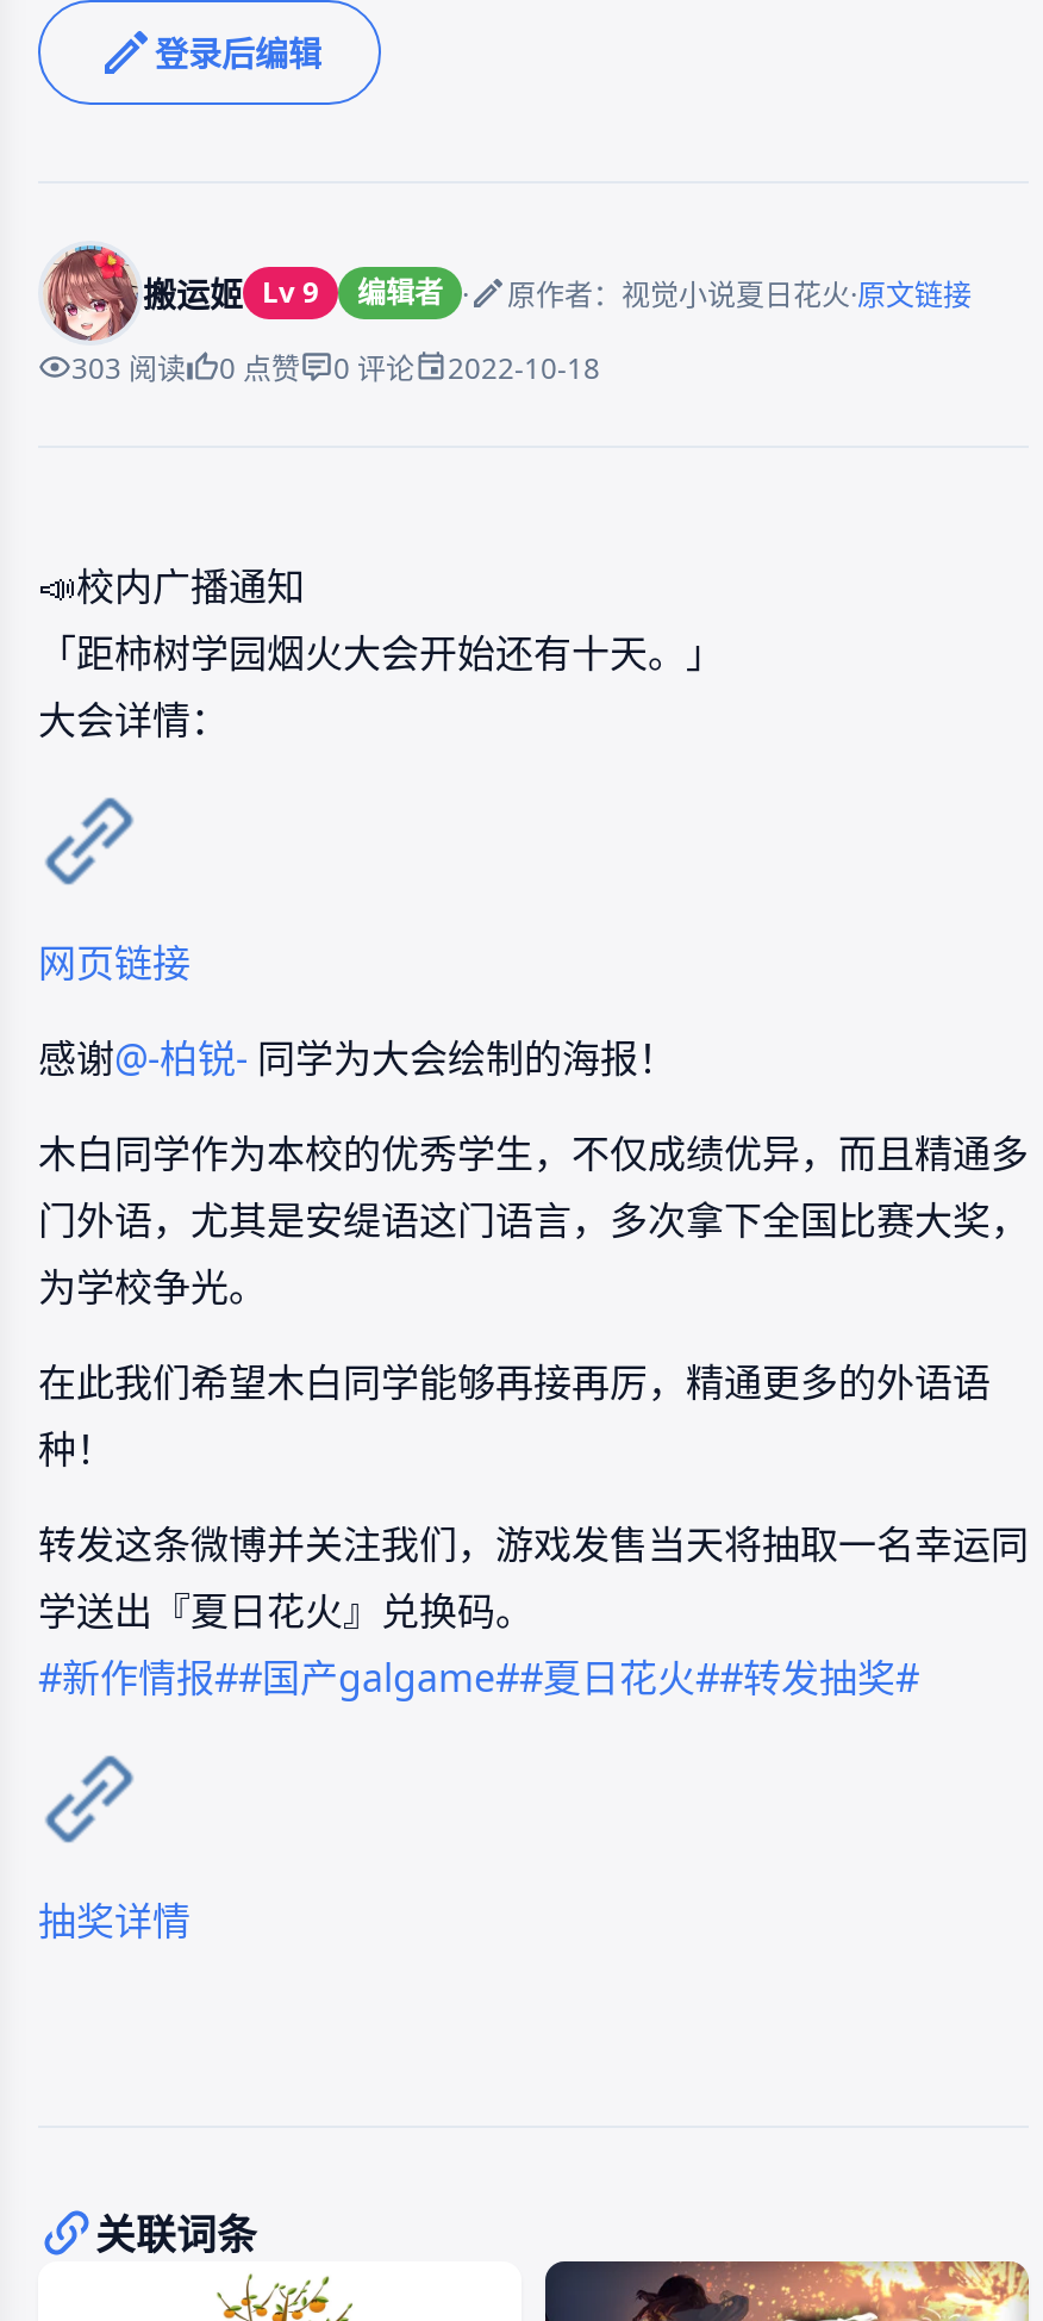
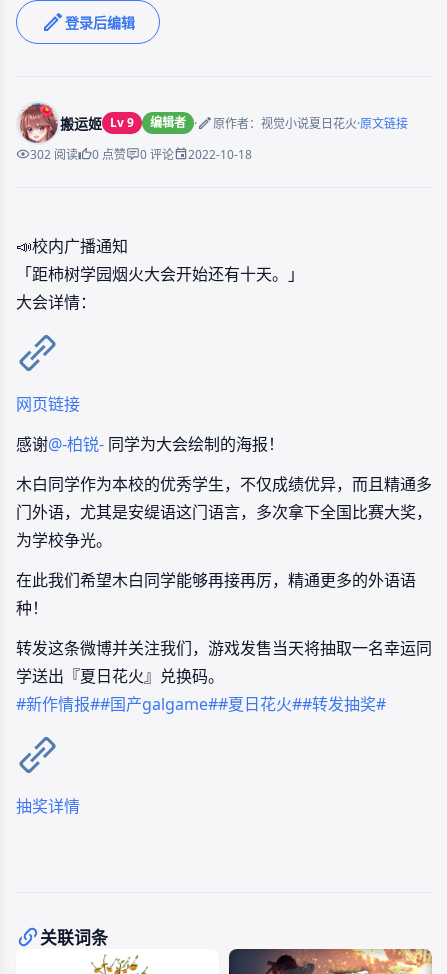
[71,349,186,389] 303 阅读 -> [30,146,78,163] 302 阅读

